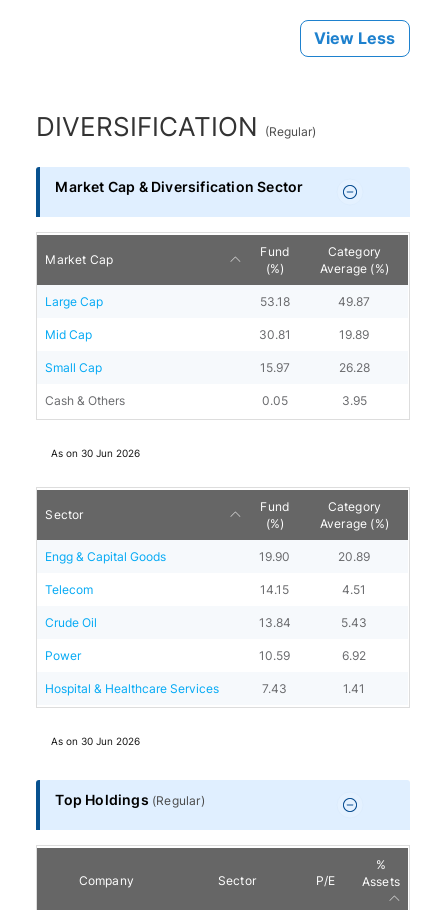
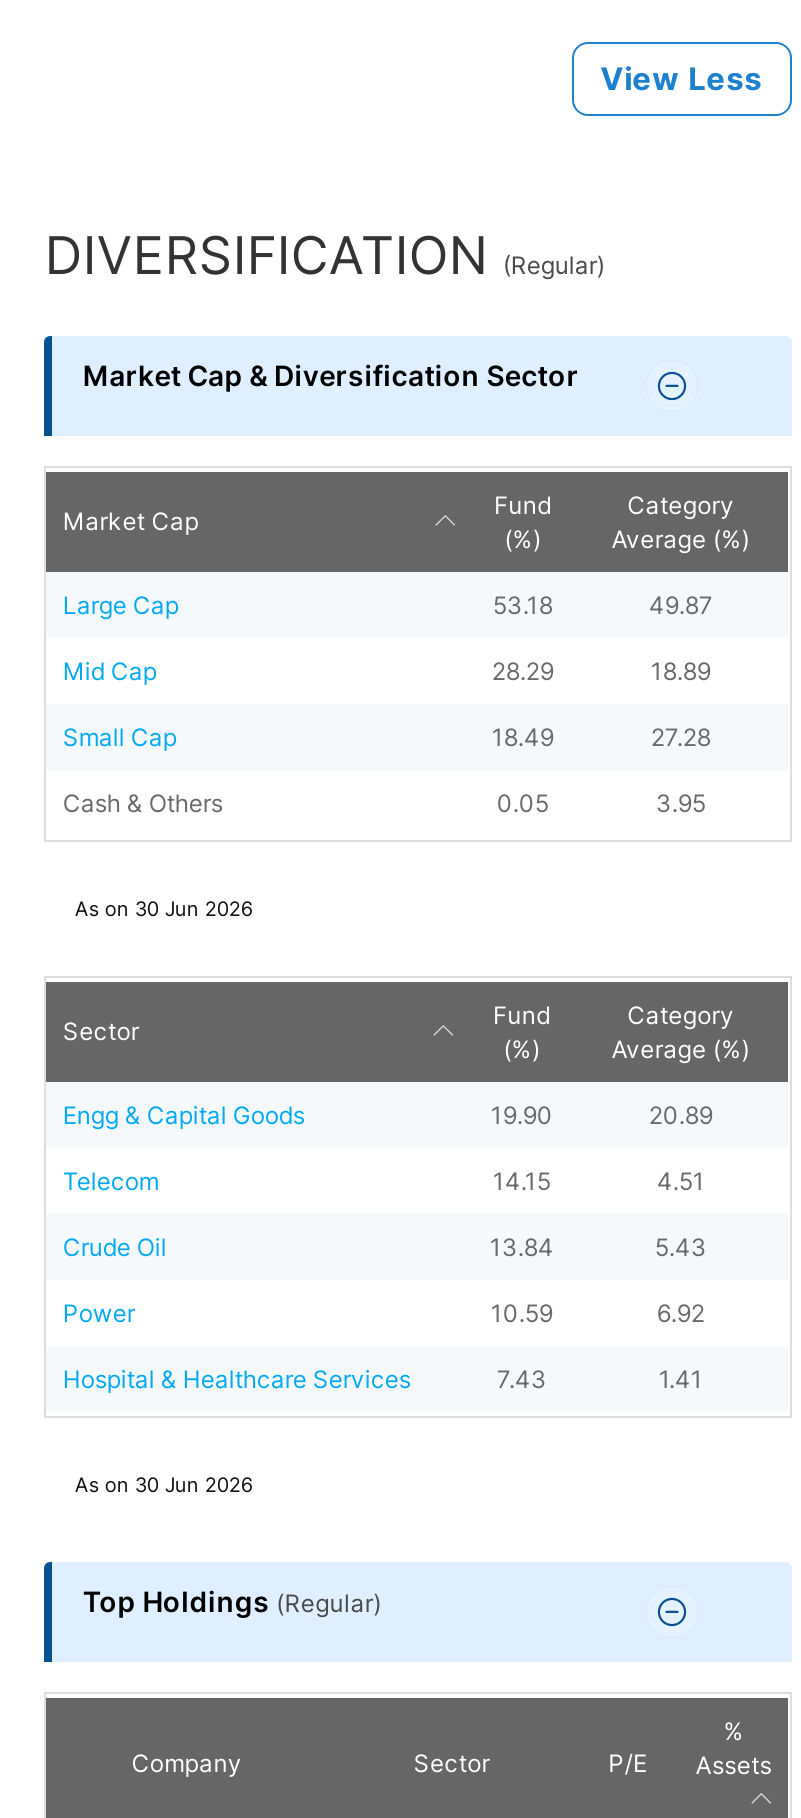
[259,327,291,342] 30.81 -> [492,656,554,686] 28.29
[339,327,369,342] 19.89 -> [651,656,711,686] 18.89
[260,360,290,375] 15.97 -> [492,722,554,752] 18.49
[339,360,370,375] 26.28 -> [651,722,711,752] 27.28

